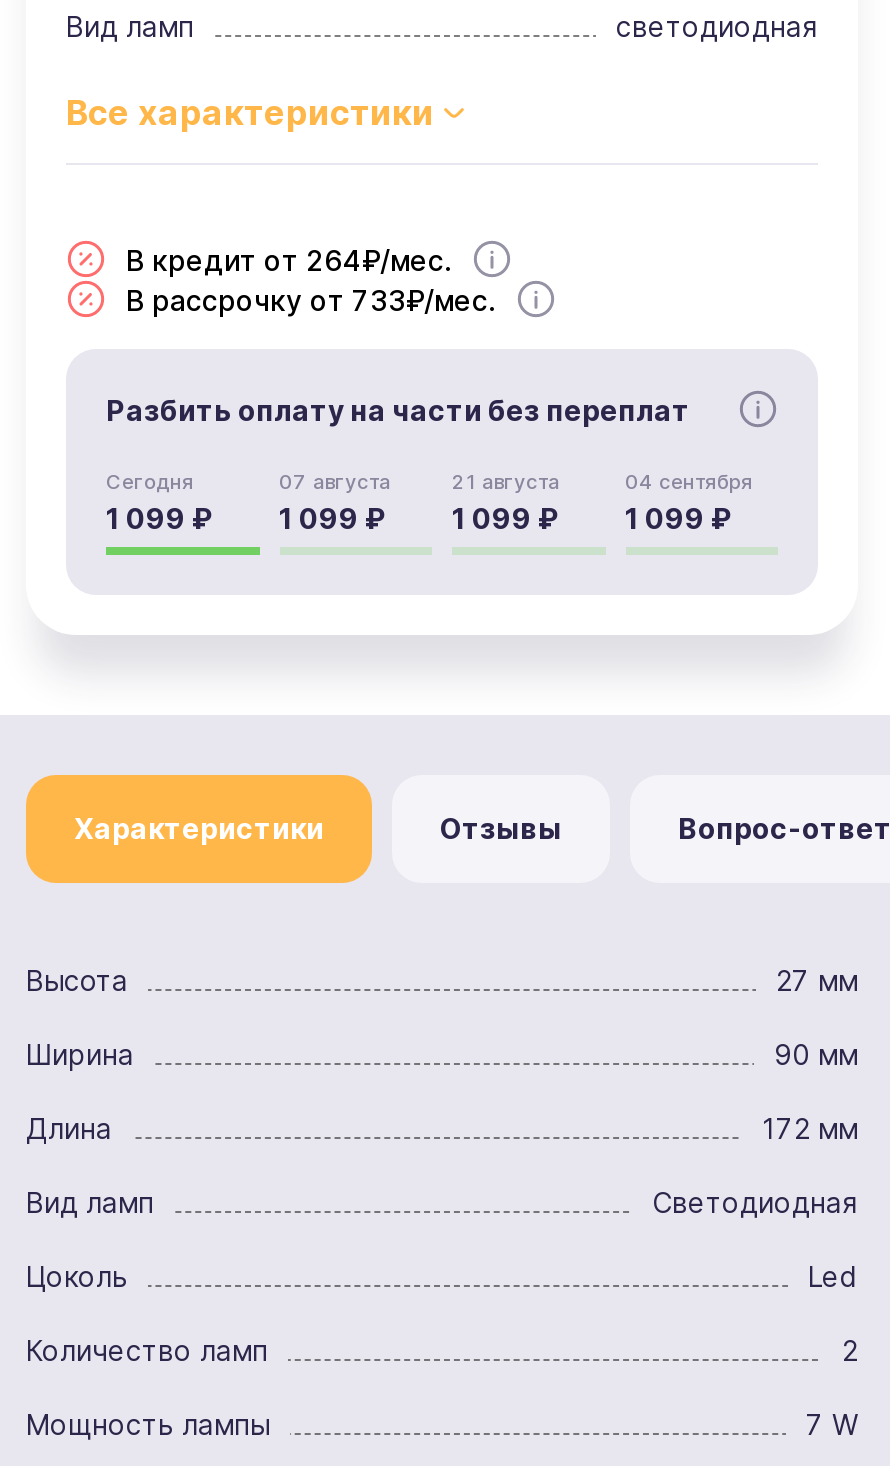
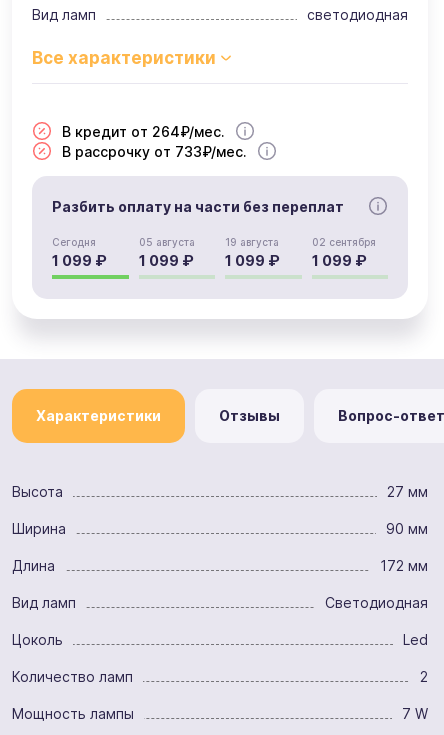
[279,469,391,493] 07 августа -> [138,236,194,248] 05 августа
[452,469,560,493] 21 августа -> [225,236,279,248] 19 августа
[625,469,753,493] 04 сентября -> [311,236,375,248] 02 сентября

